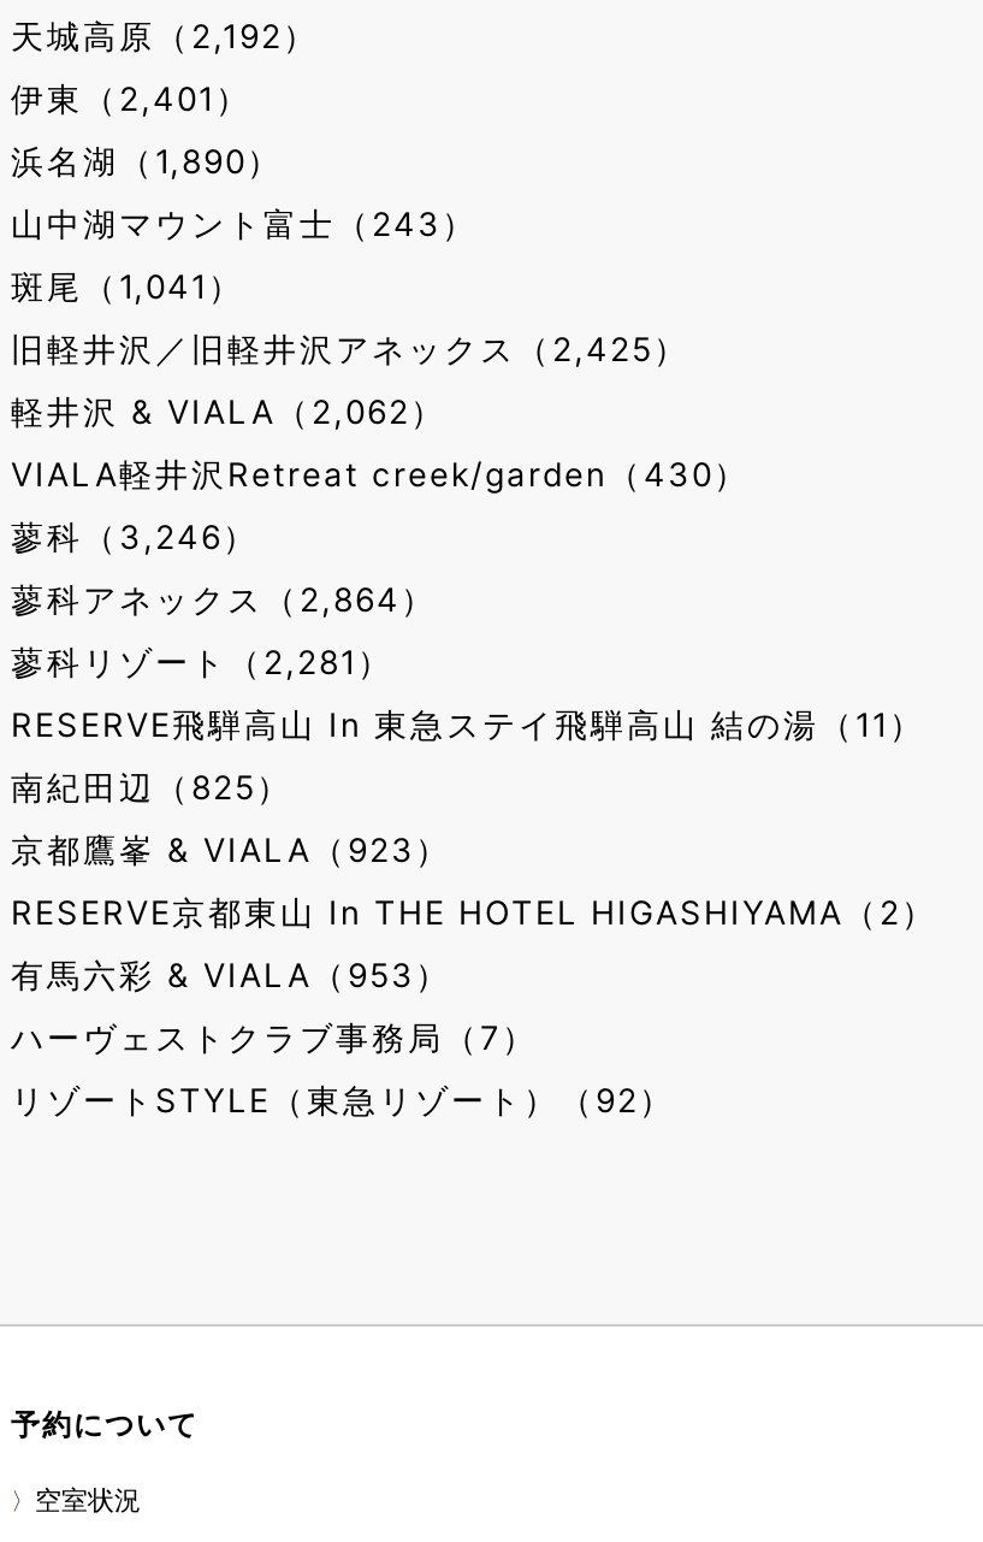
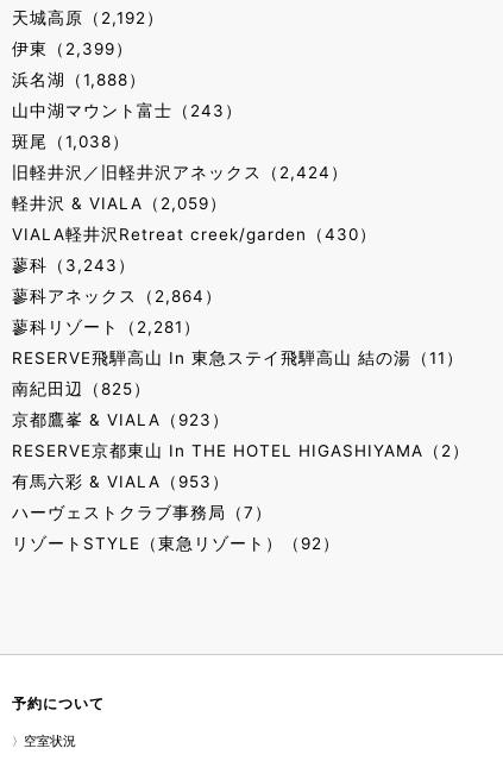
[11,80,251,118] 伊東（2,401） -> [12,39,133,59] 伊東（2,399）
[11,143,283,181] 浜名湖（1,890） -> [12,70,146,89] 浜名湖（1,888）
[11,268,244,306] 斑尾（1,041） -> [12,132,130,151] 斑尾（1,038）
[11,330,689,369] 旧軽井沢／旧軽井沢アネックス（2,425） -> [12,163,348,182] 旧軽井沢／旧軽井沢アネックス（2,424）
[11,393,446,431] 軽井沢 & VIALA（2,062） -> [12,194,227,213] 軽井沢 & VIALA（2,059）
[11,518,259,557] 蓼科（3,246） -> [12,256,136,275] 蓼科（3,243）

